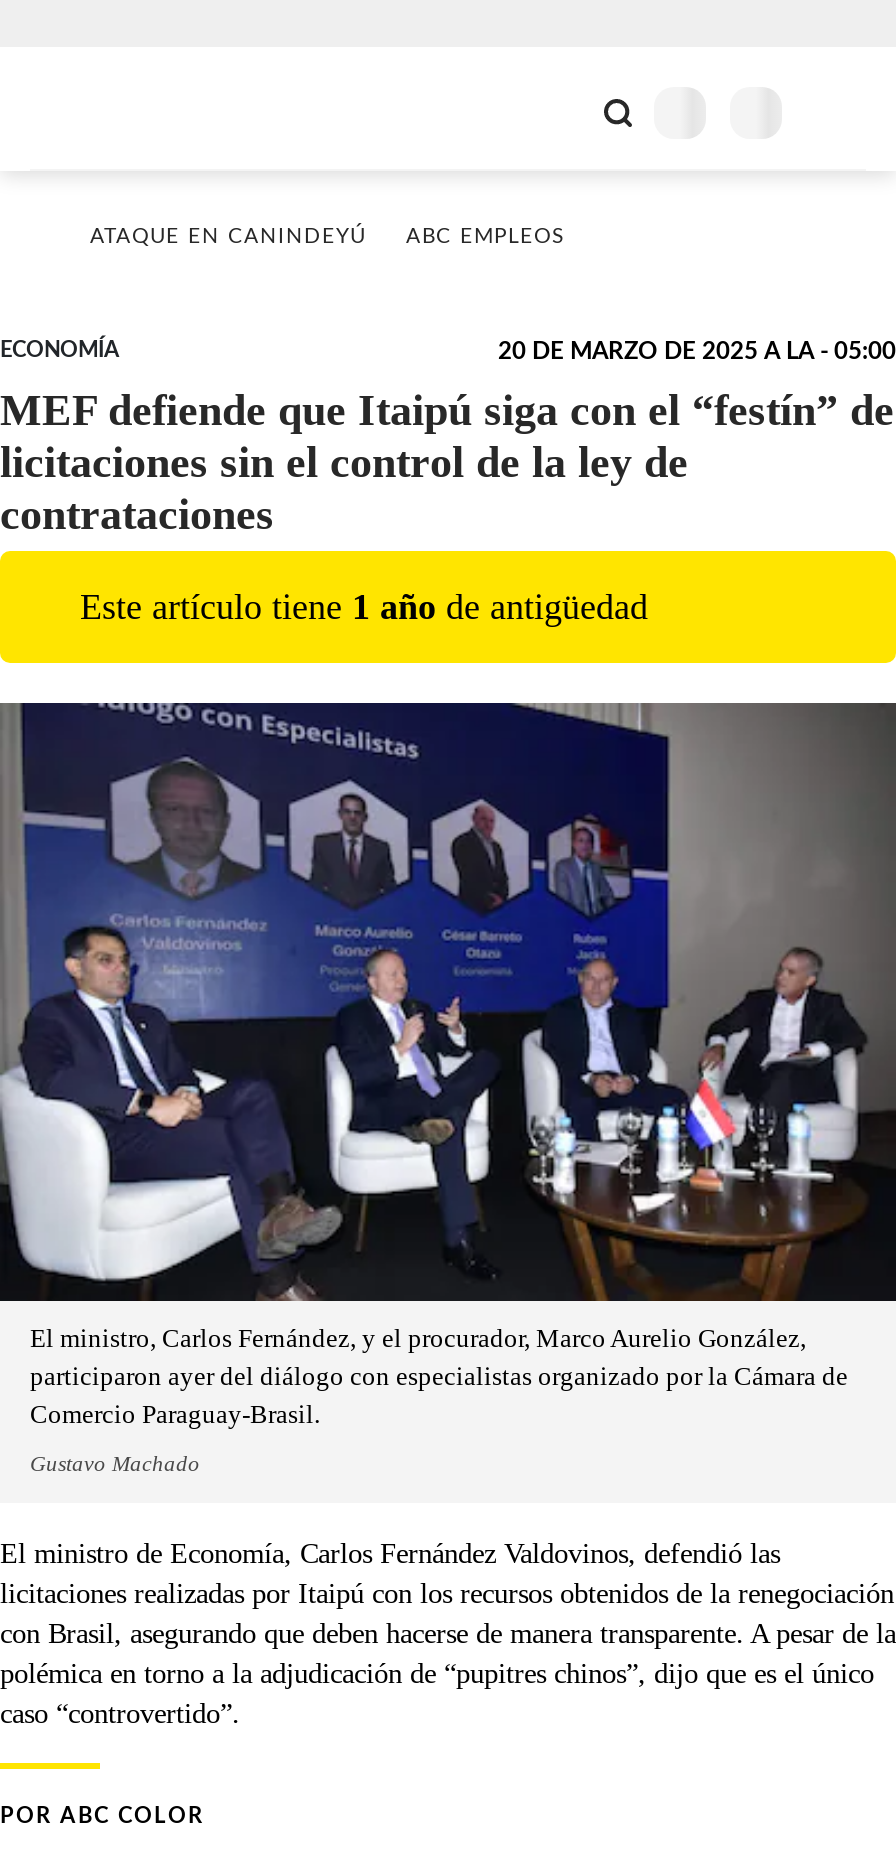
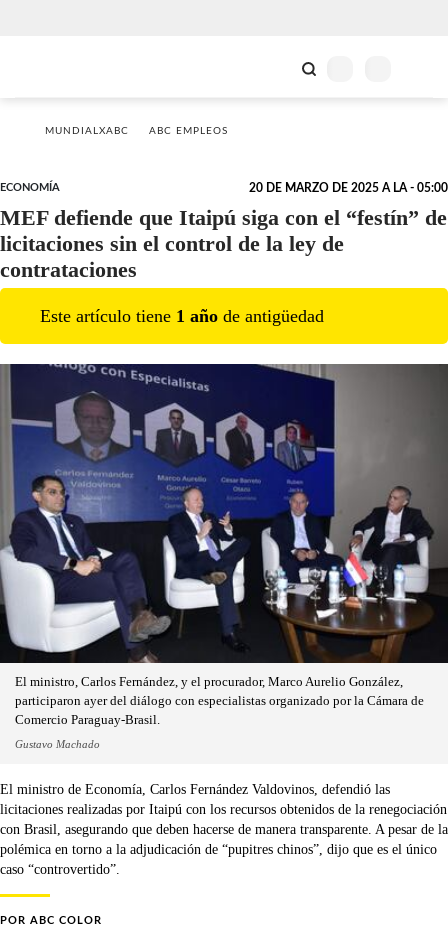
[90,227,366,247] ATAQUE EN CANINDEYÚ -> [45,126,129,136] MUNDIALXABC

